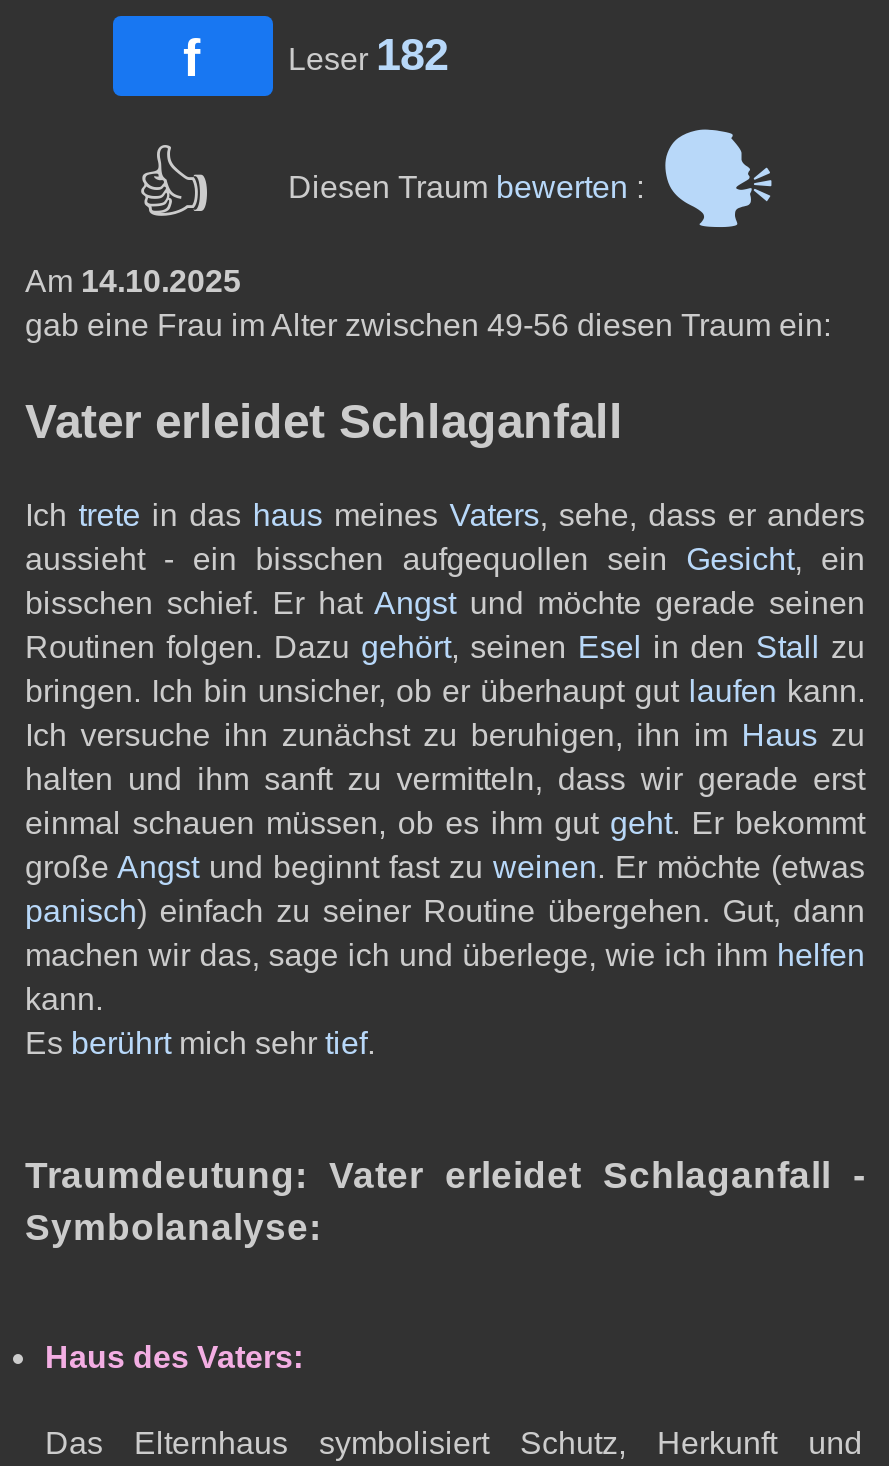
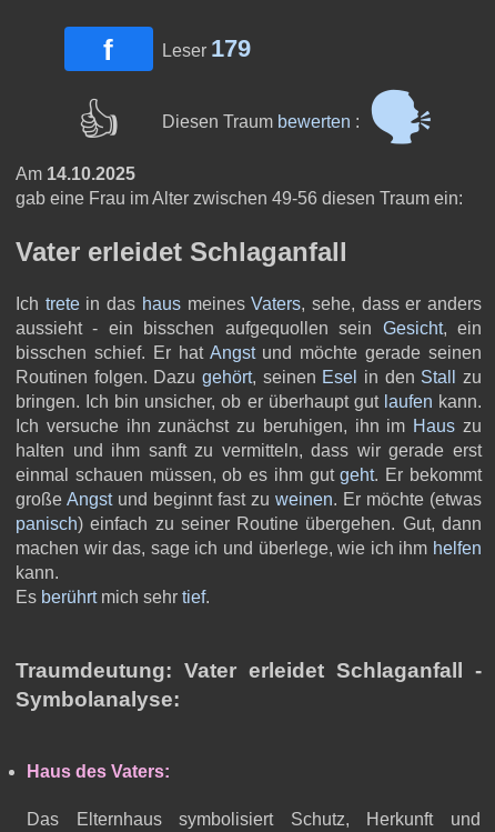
[183,28,448,88] f Leser 182 -> [103,33,250,67] f Leser 179

